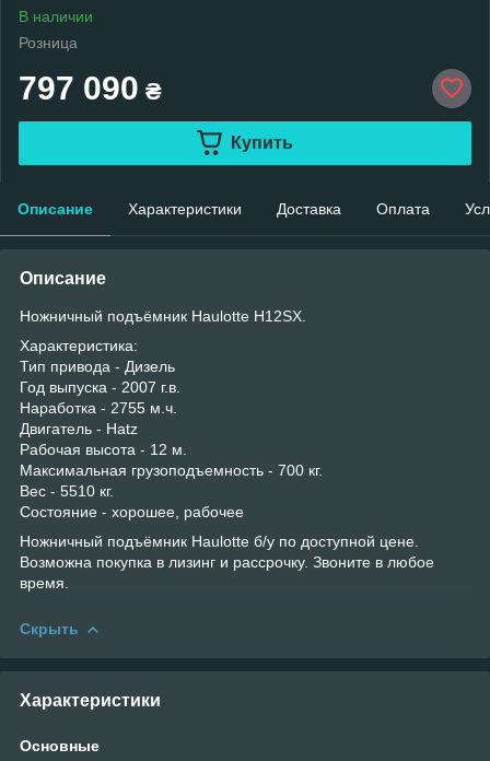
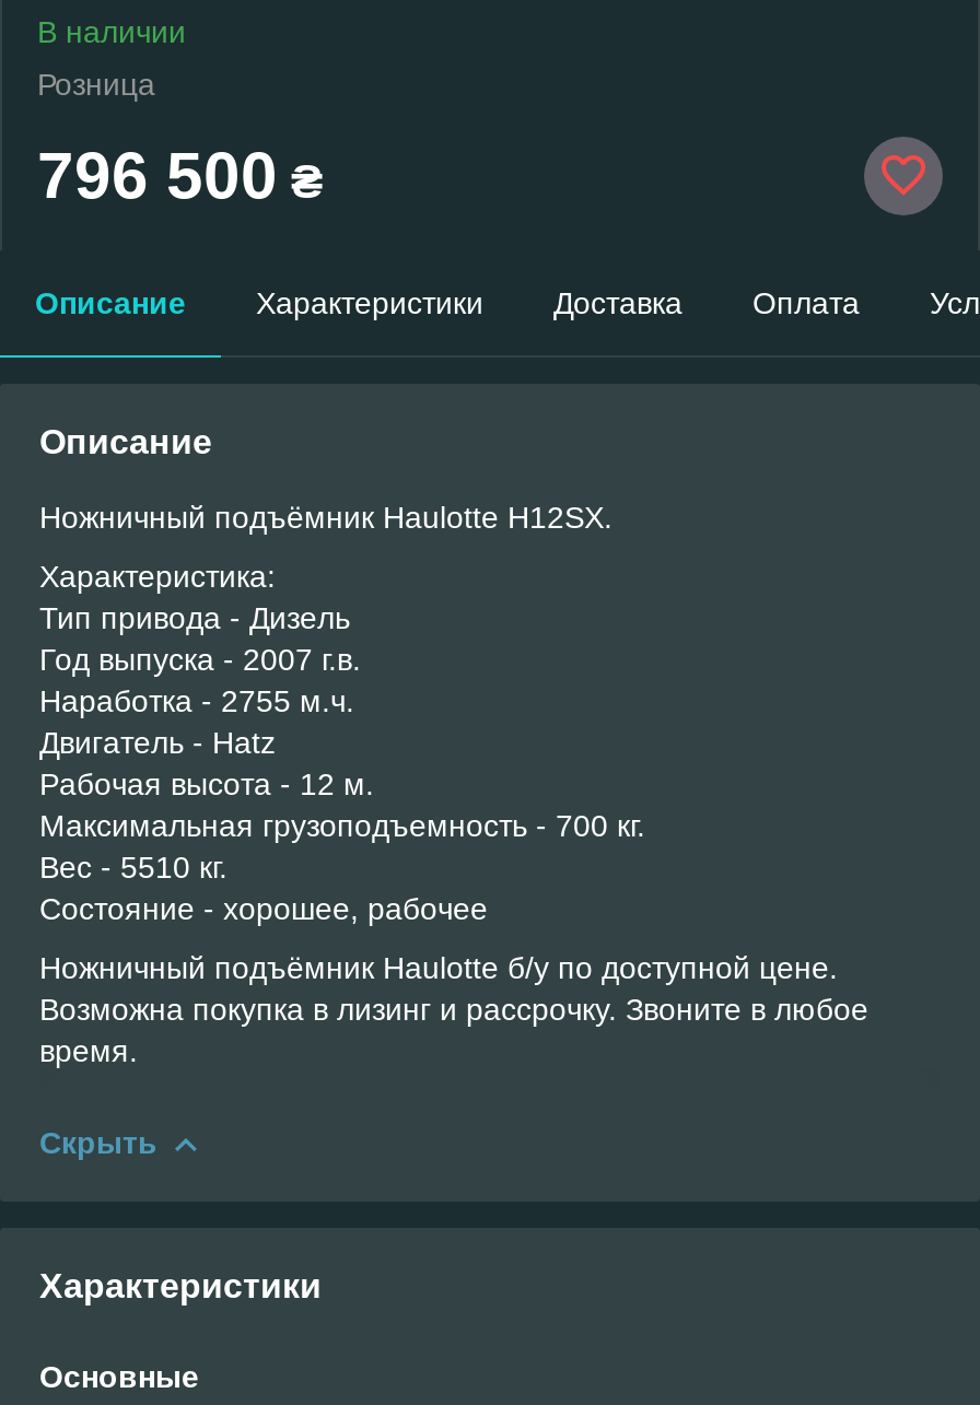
[19,70,293,152] 797 090 ₴ | Купить -> [37,138,324,211] 796 500 ₴

